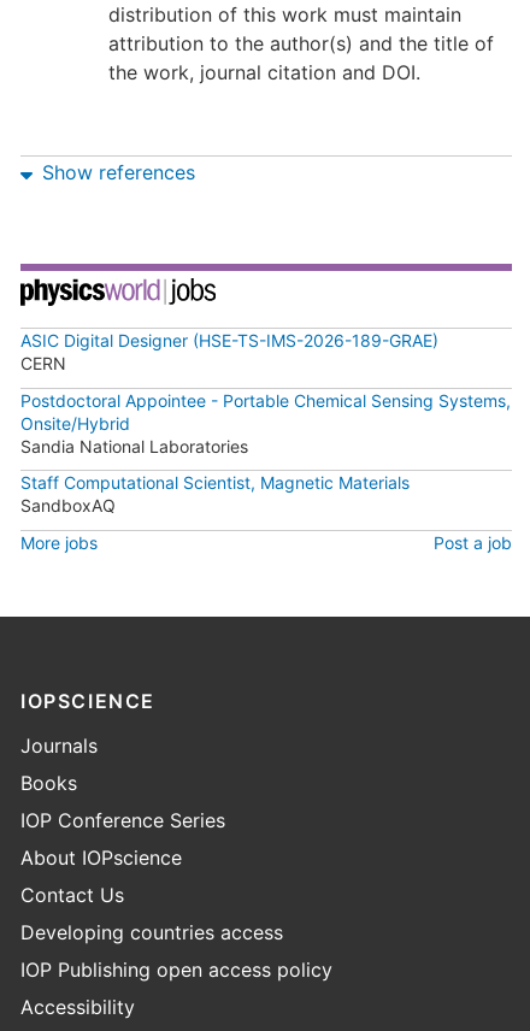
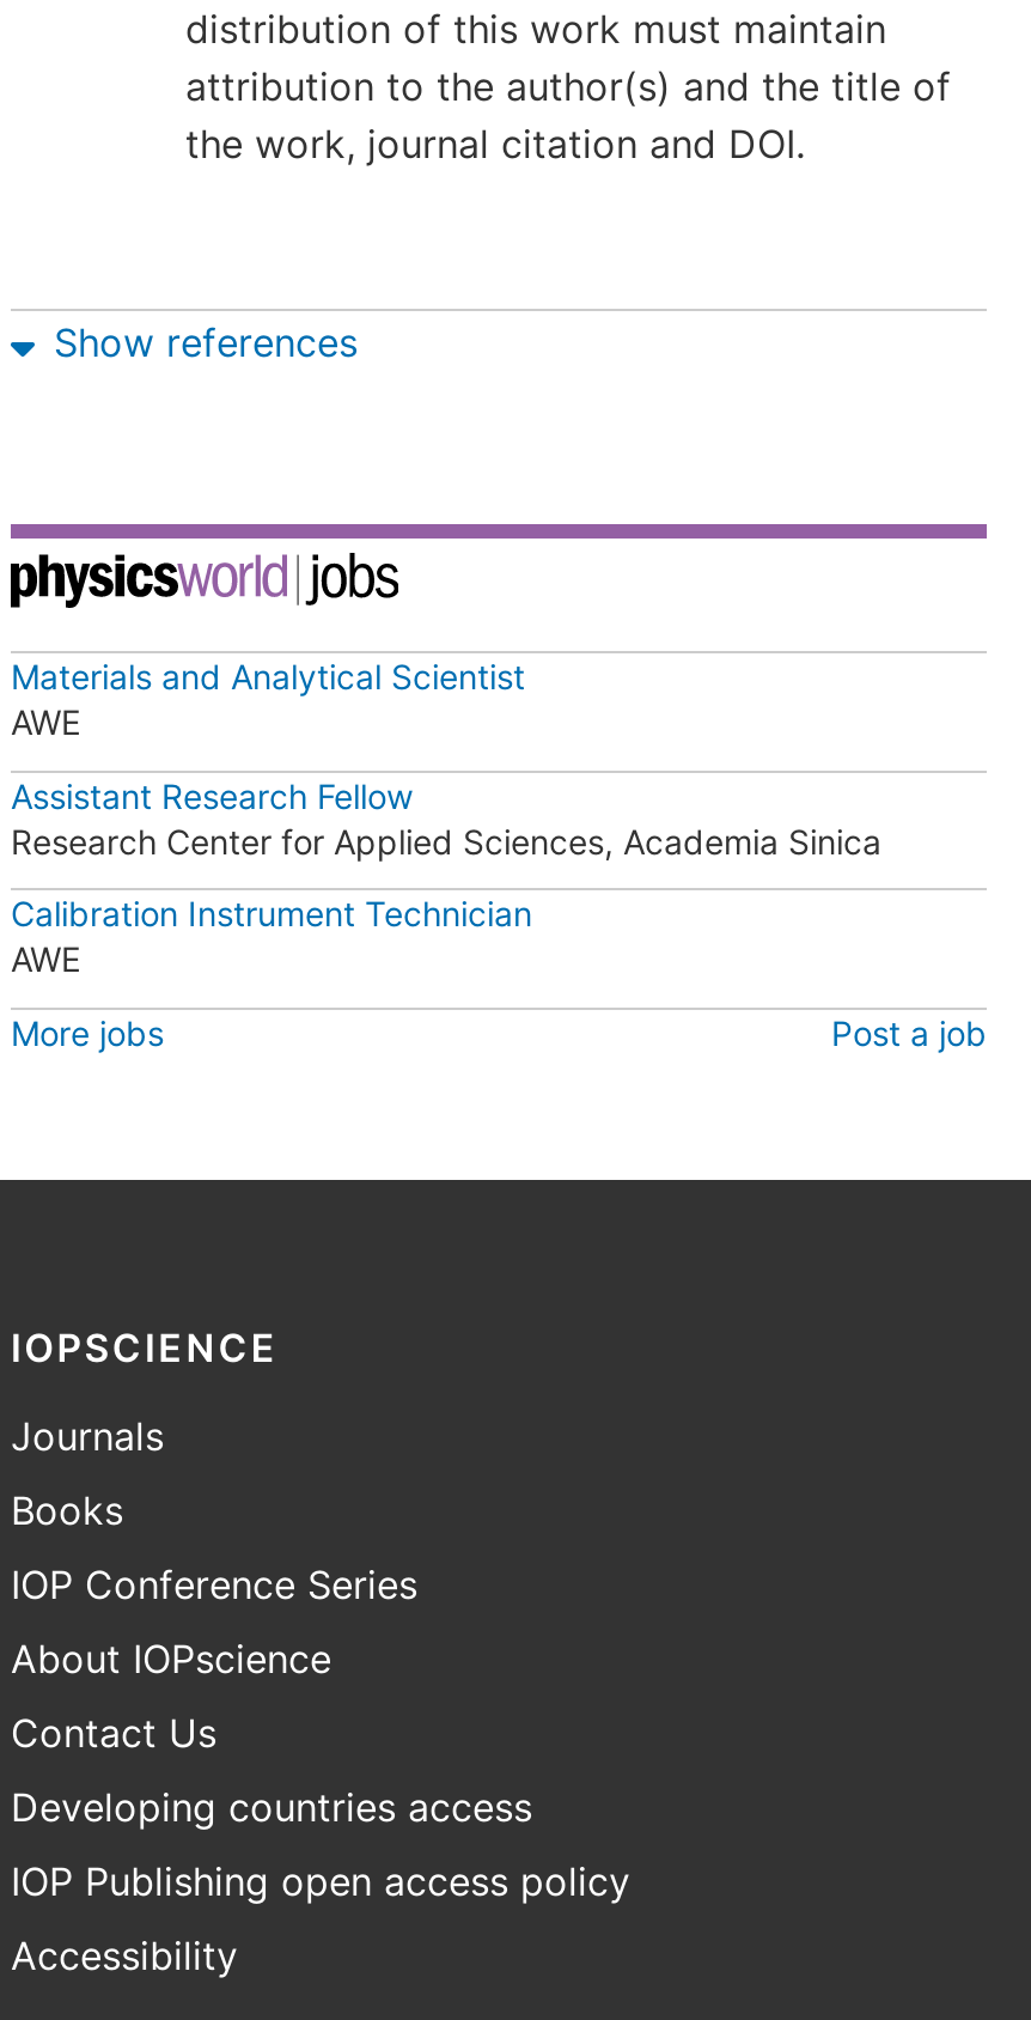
[20,330,438,373] ASIC Digital Designer (HSE-TS-IMS-2026-189-GRAE) | CERN -> [11,656,525,742] Materials and Analytical Scientist | AWE
[20,390,511,456] Postdoctoral Appointee - Portable Chemical Sensing Systems, | Onsite/Hybrid | Sandia National Laboratories -> [11,774,881,861] Assistant Research Fellow | Research Center for Applied Sciences, Academia Sinica
[20,472,410,516] Staff Computational Scientist, Magnetic Materials | SandboxAQ -> [11,893,532,979] Calibration Instrument Technician | AWE

